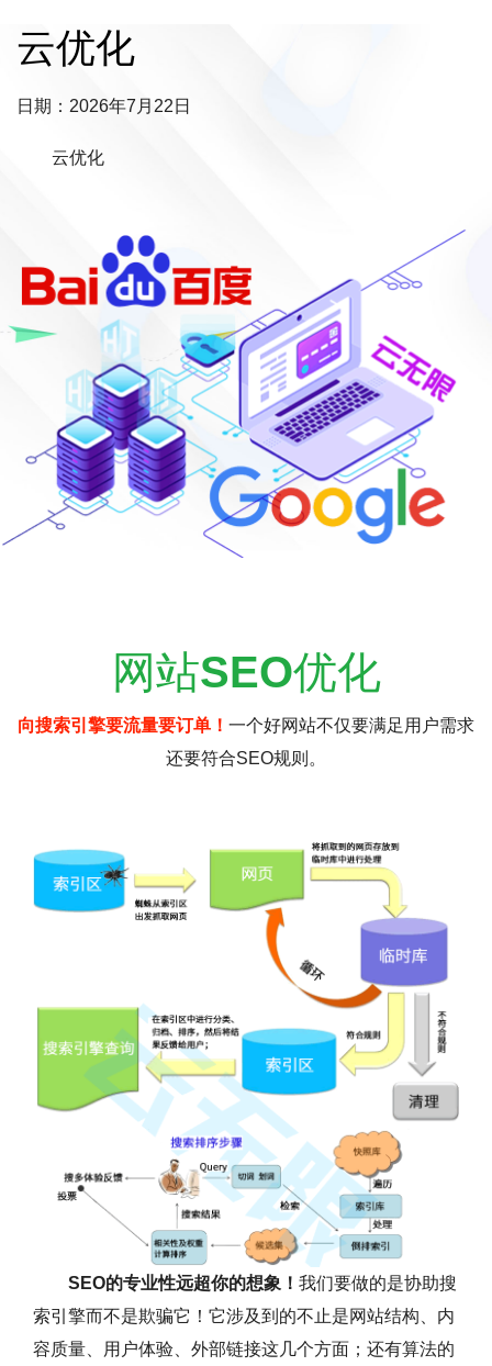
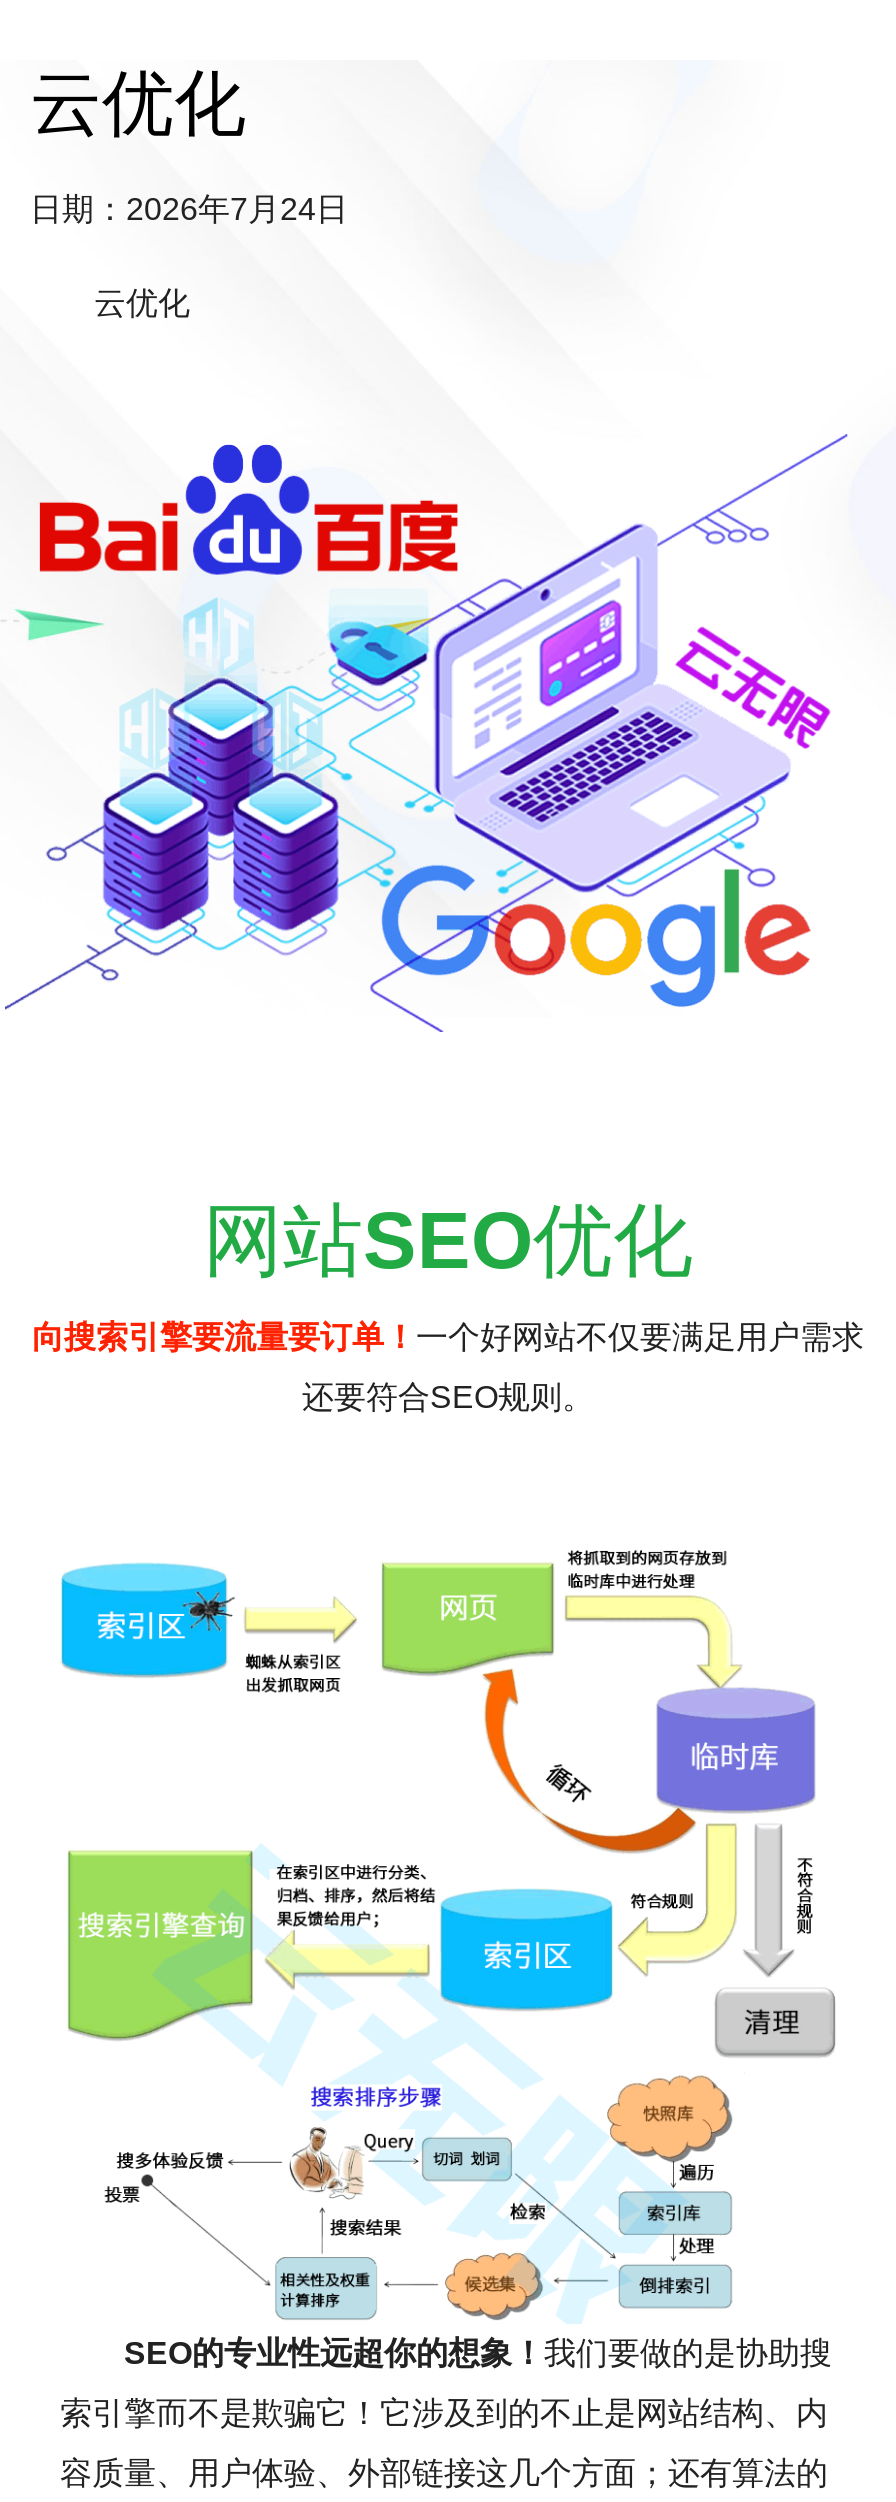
[16,97,191,115] 日期：2026年7月22日 -> [30,192,348,226] 日期：2026年7月24日

